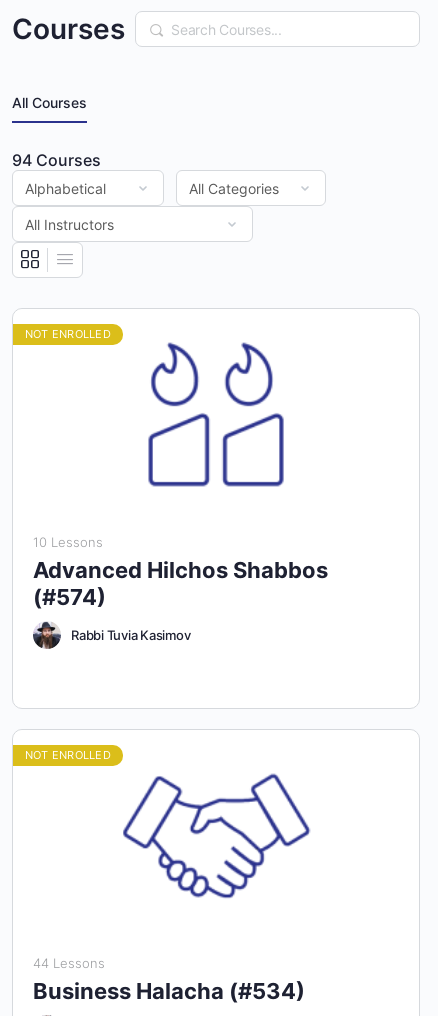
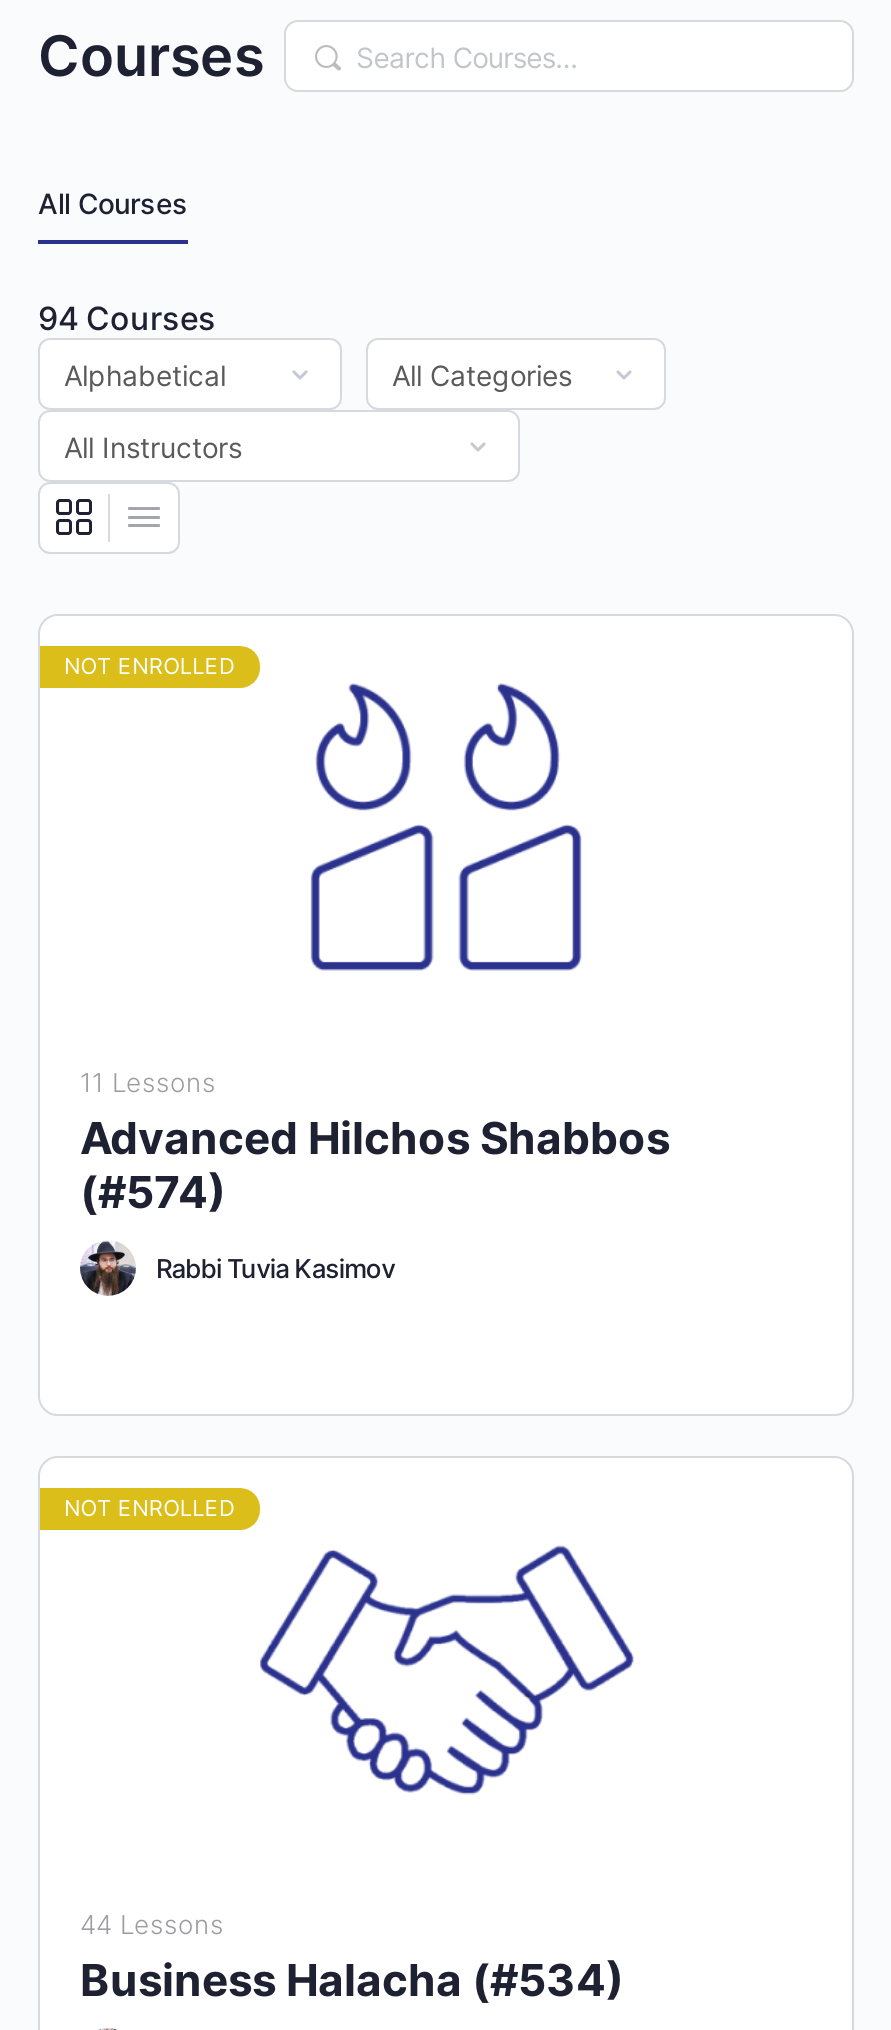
[33,534,103,550] 10 Lessons -> [80,1066,216,1098] 11 Lessons

